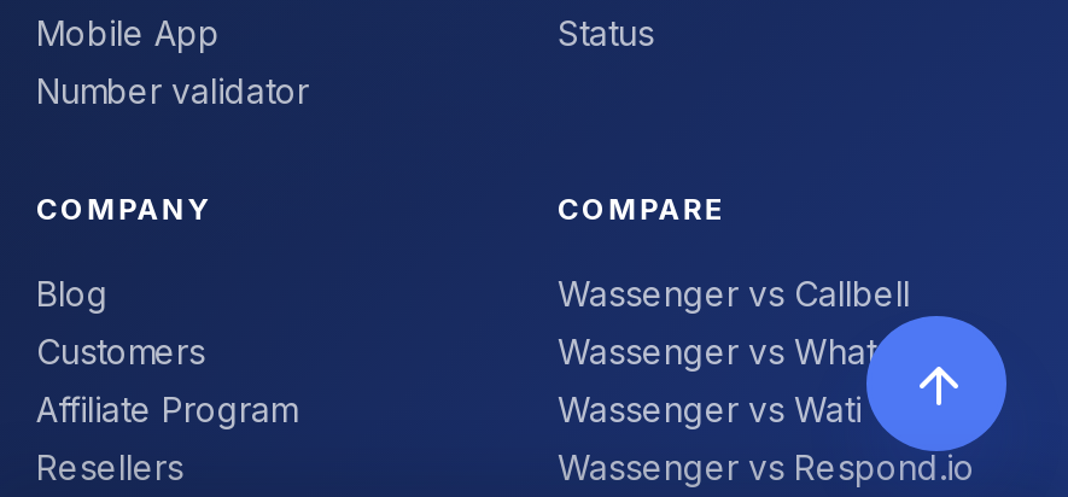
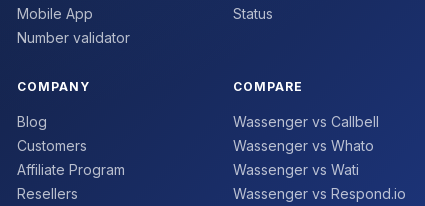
[864,314,1009,439] [image] -> none

